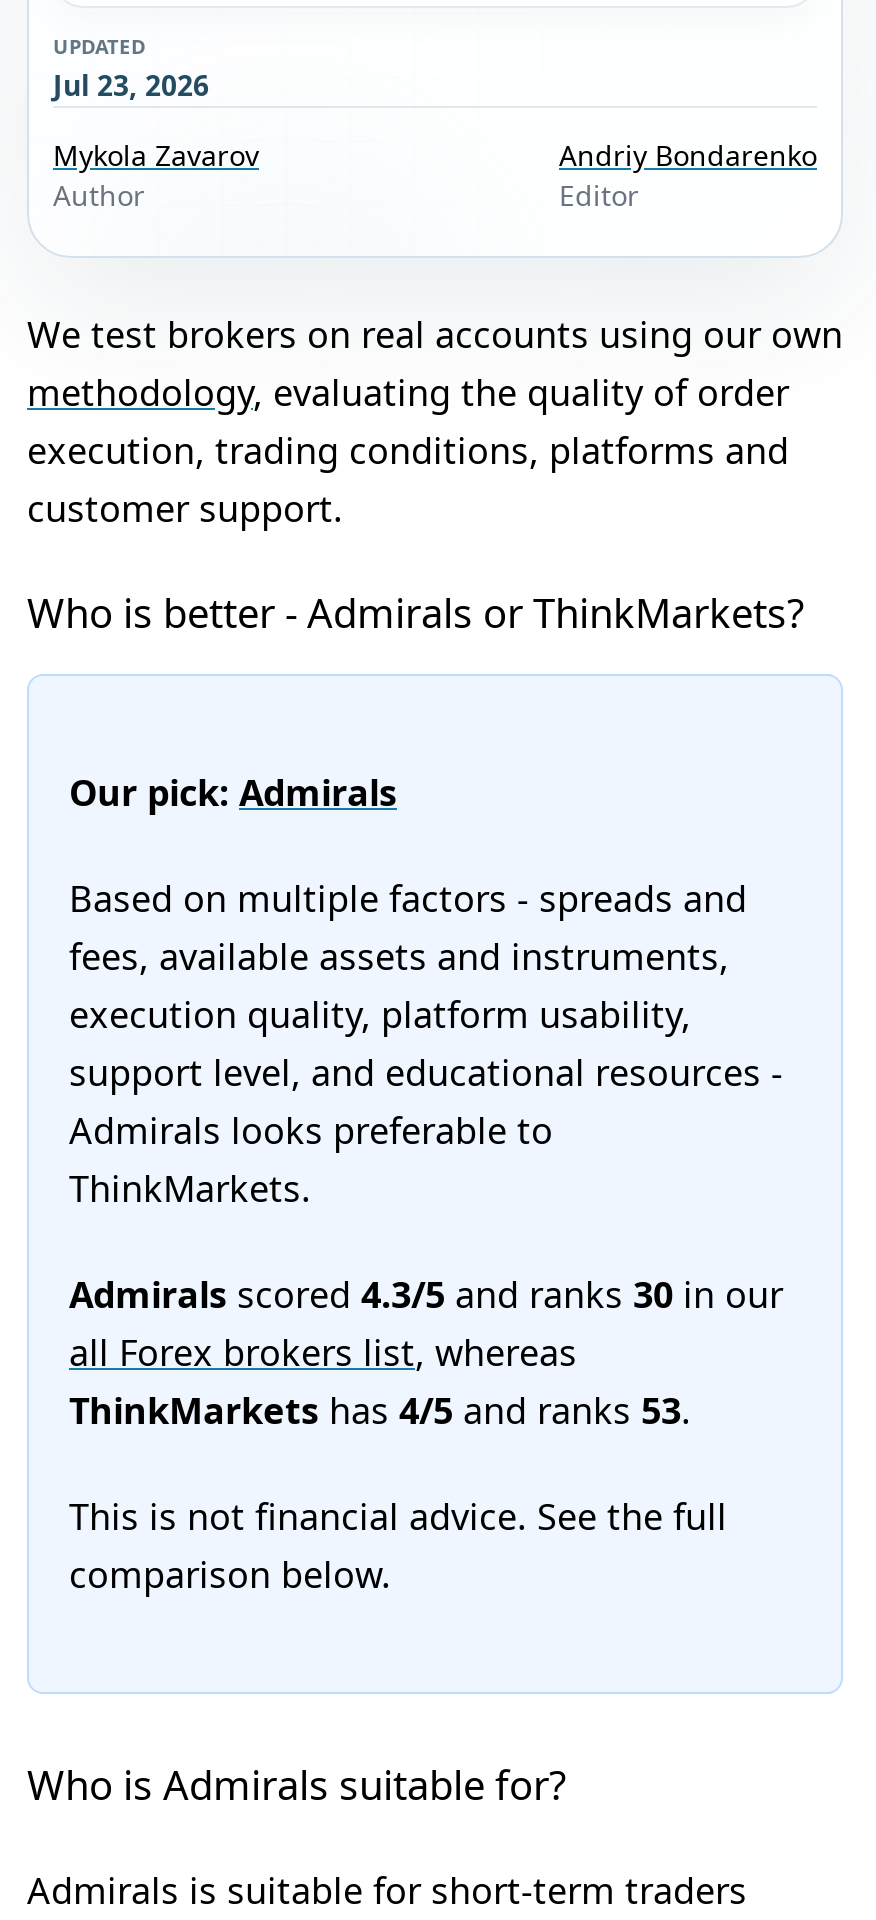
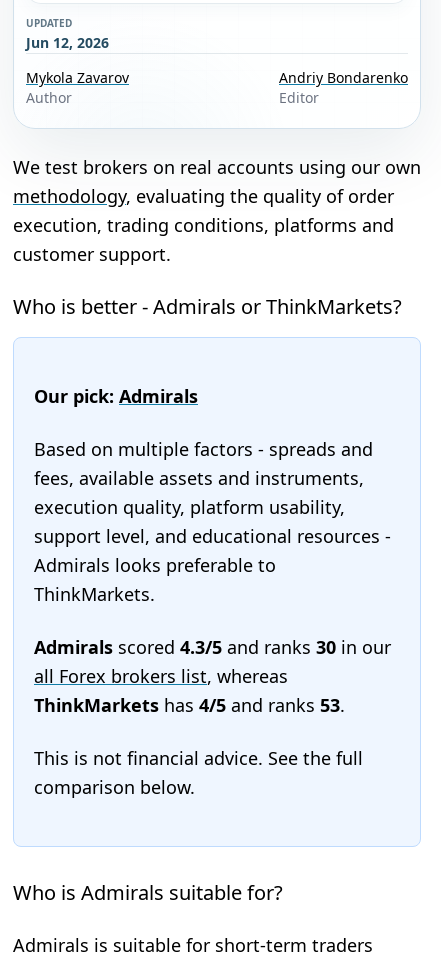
[53,66,209,104] Jul 23, 2026 -> [26,33,109,52] Jun 12, 2026

